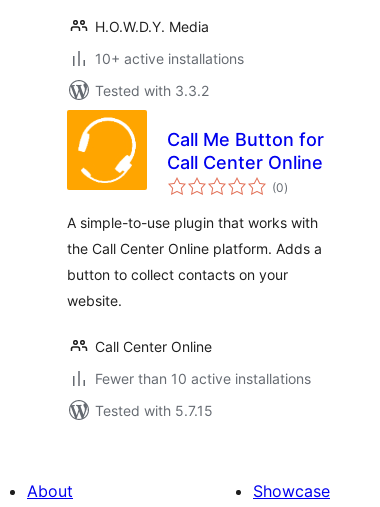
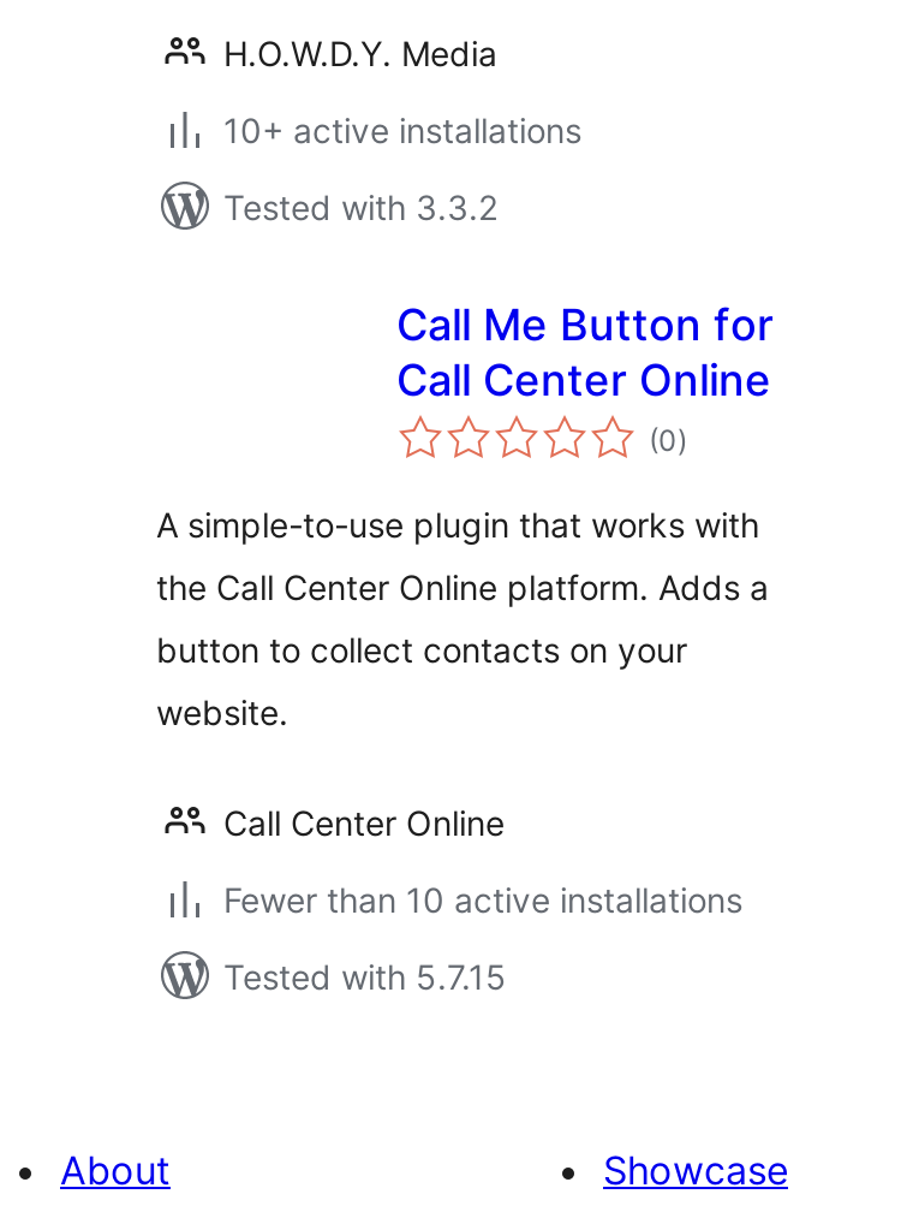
[66,109,148,191] [image] -> none

